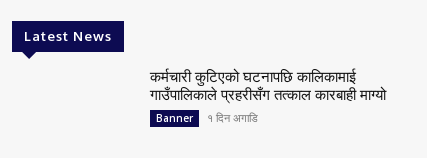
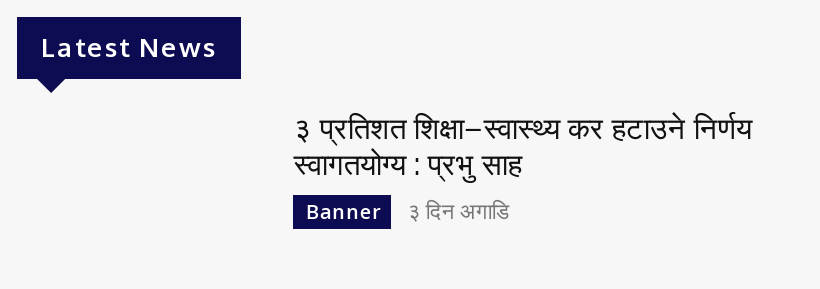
[150,66,386,103] कर्मचारी कुटिएको घटनापछि कालिकामाई | गाउँपालिकाले प्रहरीसँग तत्काल कारबाही माग्यो -> [294,108,752,182] ३ प्रतिशत शिक्षा–स्वास्थ्य कर हटाउने निर्णय | स्वागतयोग्य : प्रभु साह
[156,109,258,124] Banner १ दिन अगाडि -> [306,194,510,224] Banner ३ दिन अगाडि

